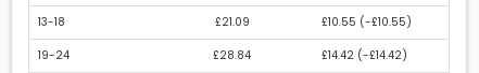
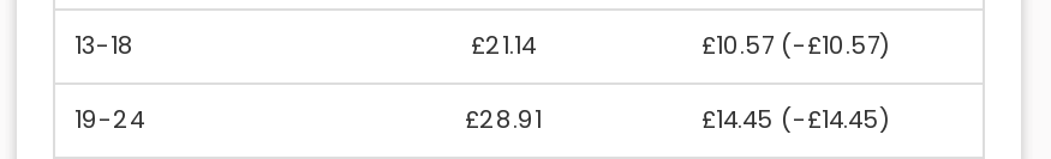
[215,14,249,30] £21.09 -> [471,27,536,63] £21.14
[322,14,412,30] £10.55 (-£10.55) -> [701,27,891,63] £10.57 (-£10.57)
[213,47,251,63] £28.84 -> [465,102,542,137] £28.91
[322,47,407,63] £14.42 (-£14.42) -> [701,102,891,137] £14.45 (-£14.45)

